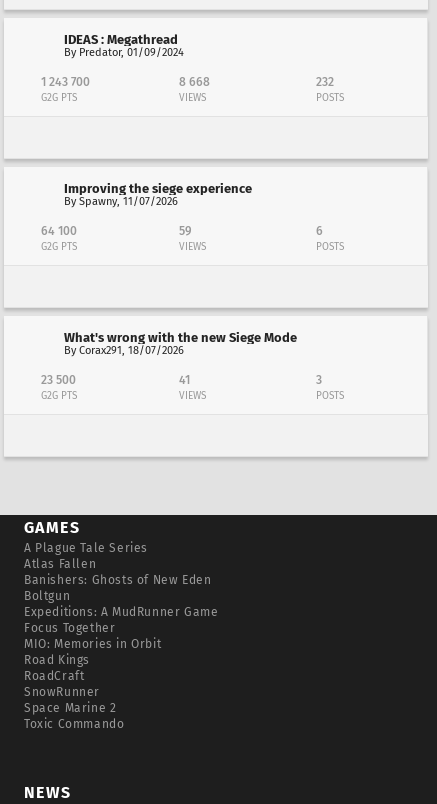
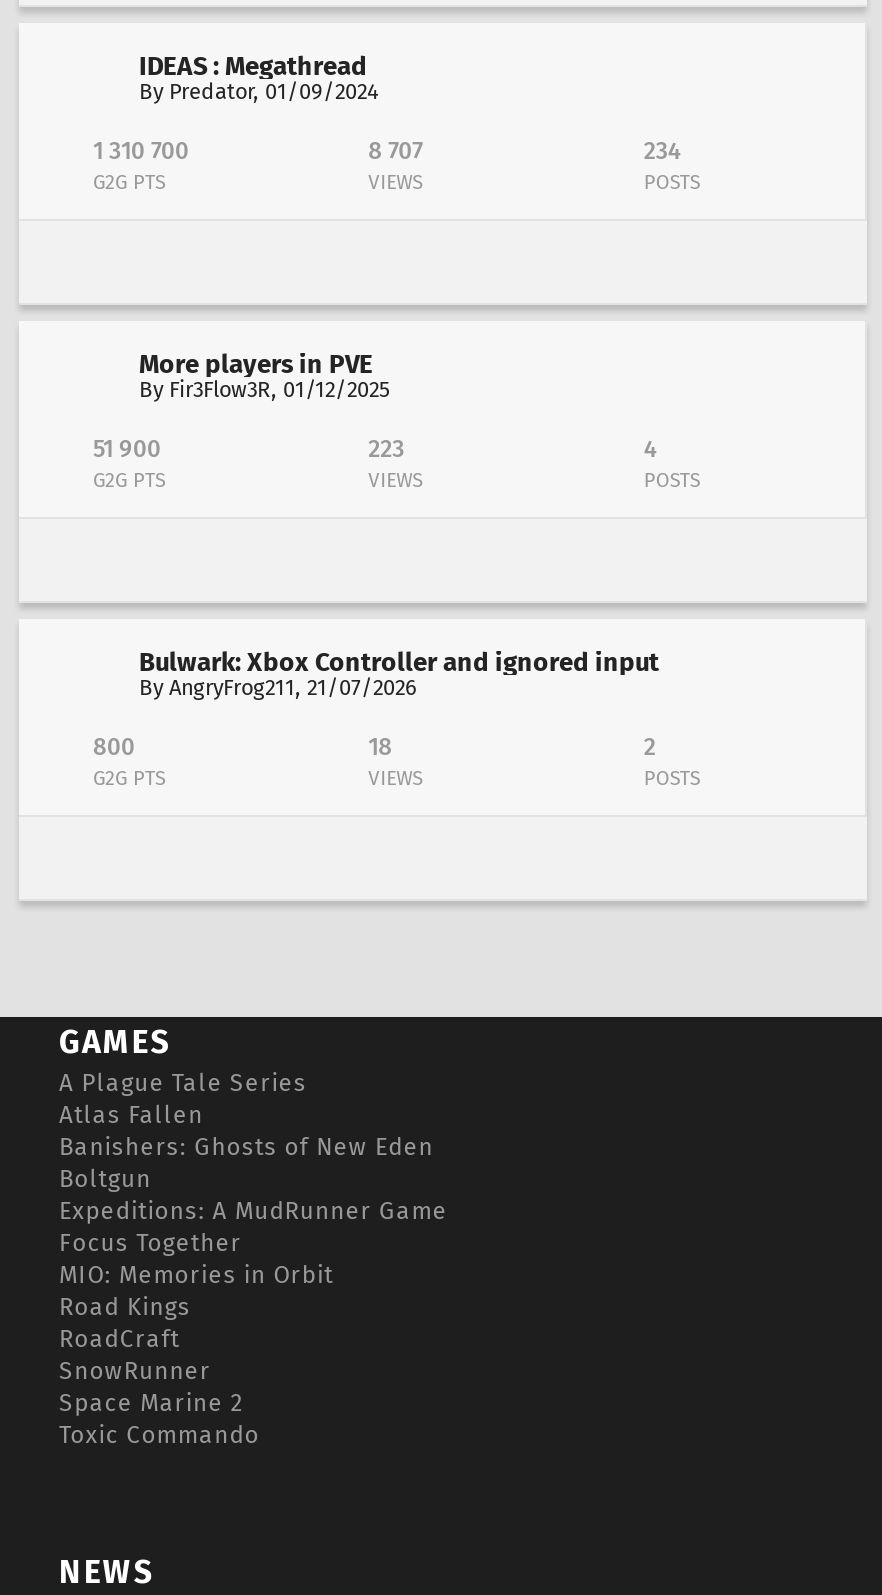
[41,75,90,89] 1 243 700 -> [93,137,189,165] 1 310 700
[179,75,210,89] 8 668 -> [368,137,422,165] 8 707
[316,75,334,89] 232 -> [644,137,682,165] 234
[64,181,252,208] Improving the siege experience | By Spawny, 11/07/2026 -> [139,349,391,403] More players in PVE | By Fir3Flow3R, 01/12/2025
[41,224,77,238] 64 100 -> [93,435,161,463] 51 900
[179,224,192,238] 59 -> [368,435,404,463] 223
[316,224,323,238] 6 -> [644,435,658,463] 4
[64,330,297,357] What's wrong with the new Siege Mode | By Corax291, 18/07/2026 -> [139,647,659,701] Bulwark: Xbox Controller and ignored input | By AngryFrog211, 21/07/2026
[41,373,76,387] 23 500 -> [93,733,135,761] 800
[179,373,190,387] 41 -> [368,733,392,761] 18
[316,373,322,387] 3 -> [644,733,656,761] 2

